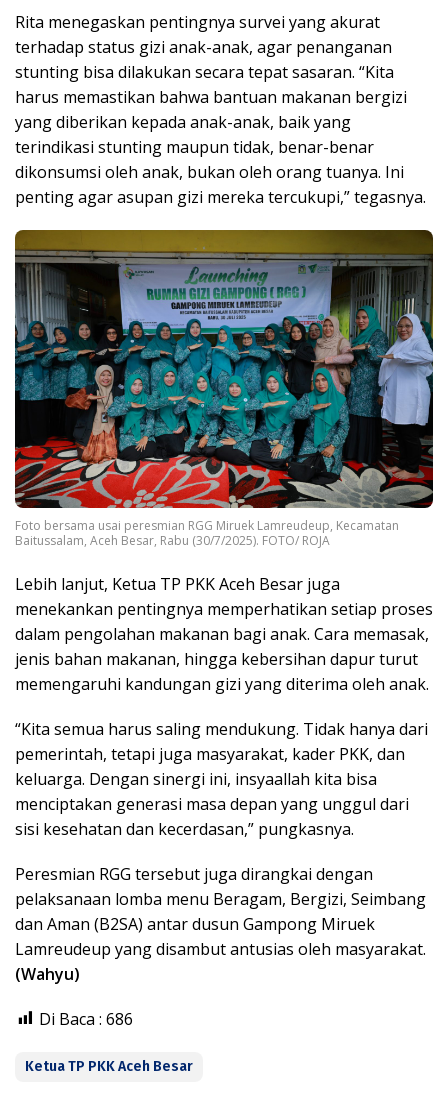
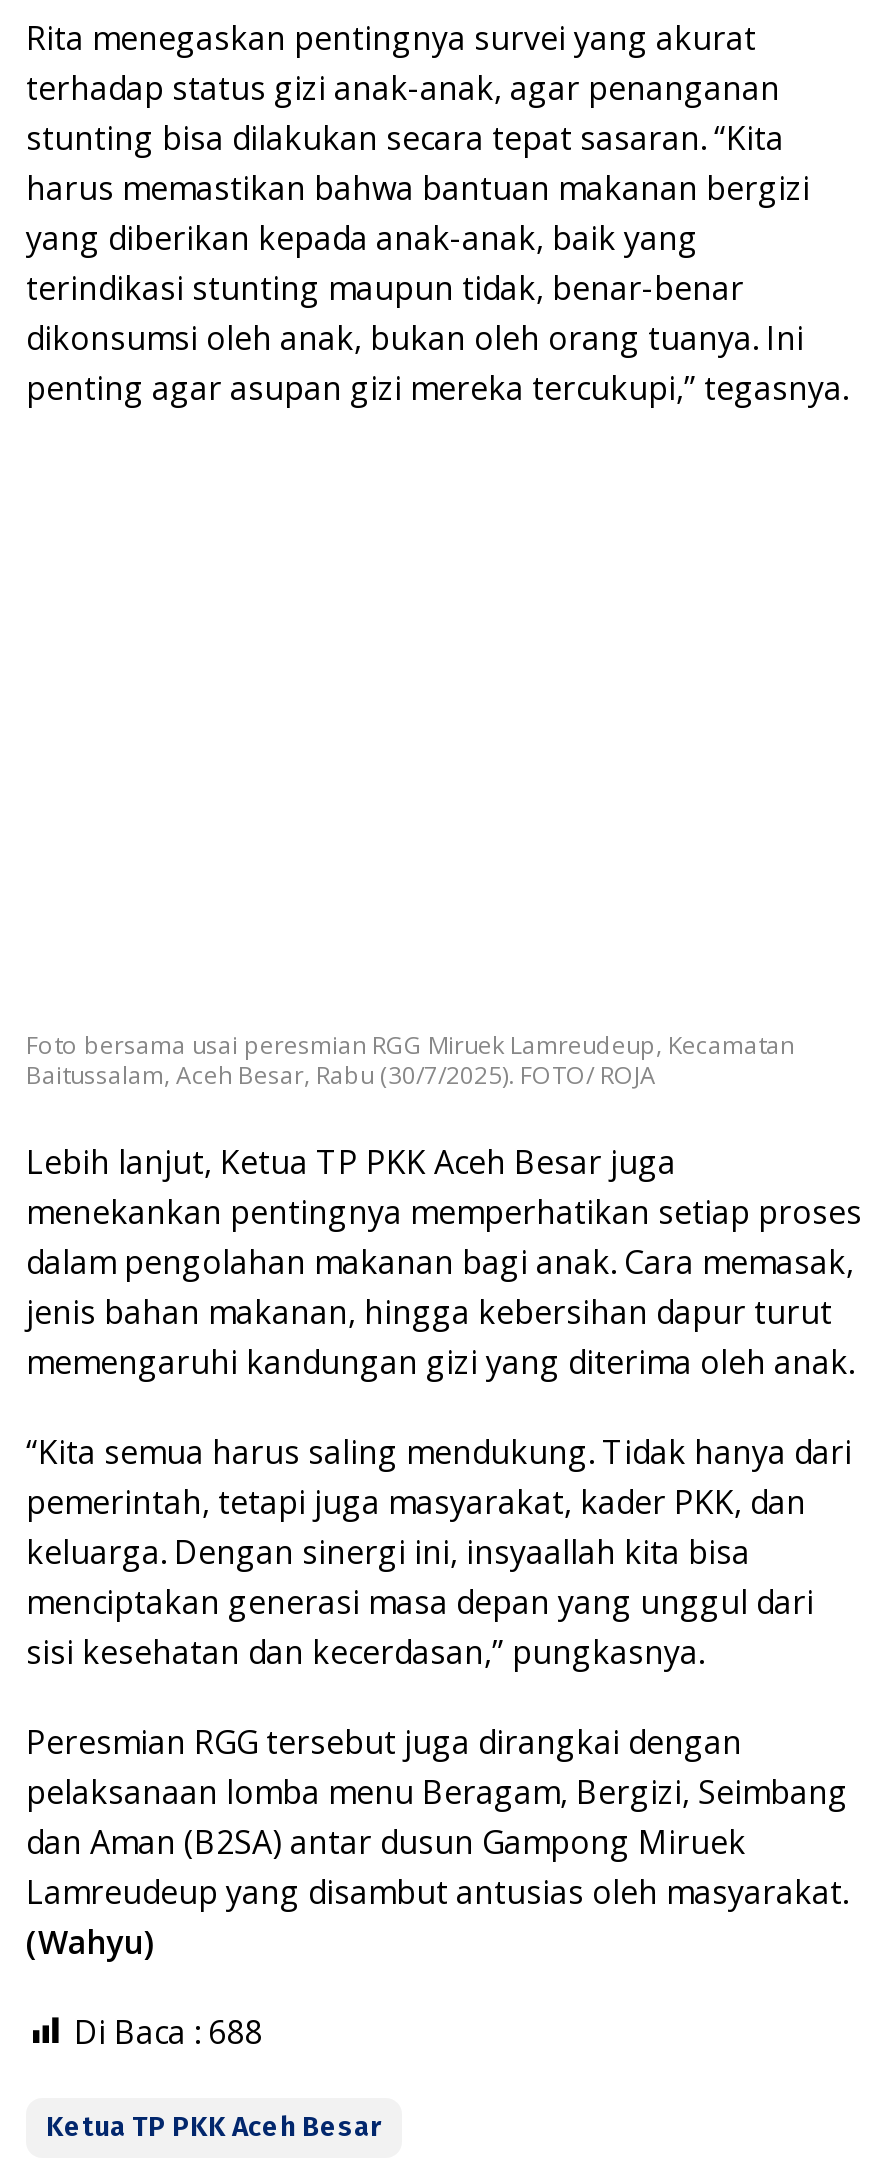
[14,229,434,509] [image] -> none
[39,1008,133,1030] Di Baca : 686 -> [74,2010,262,2054] Di Baca : 688

